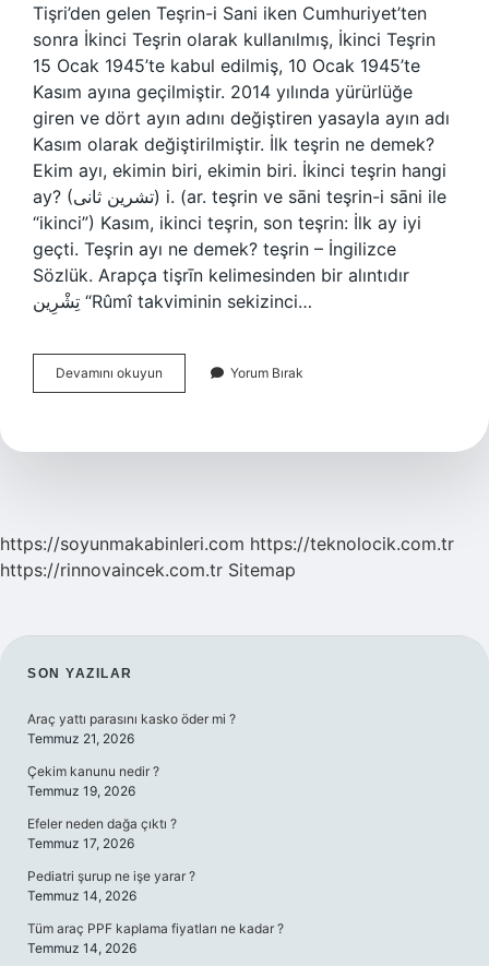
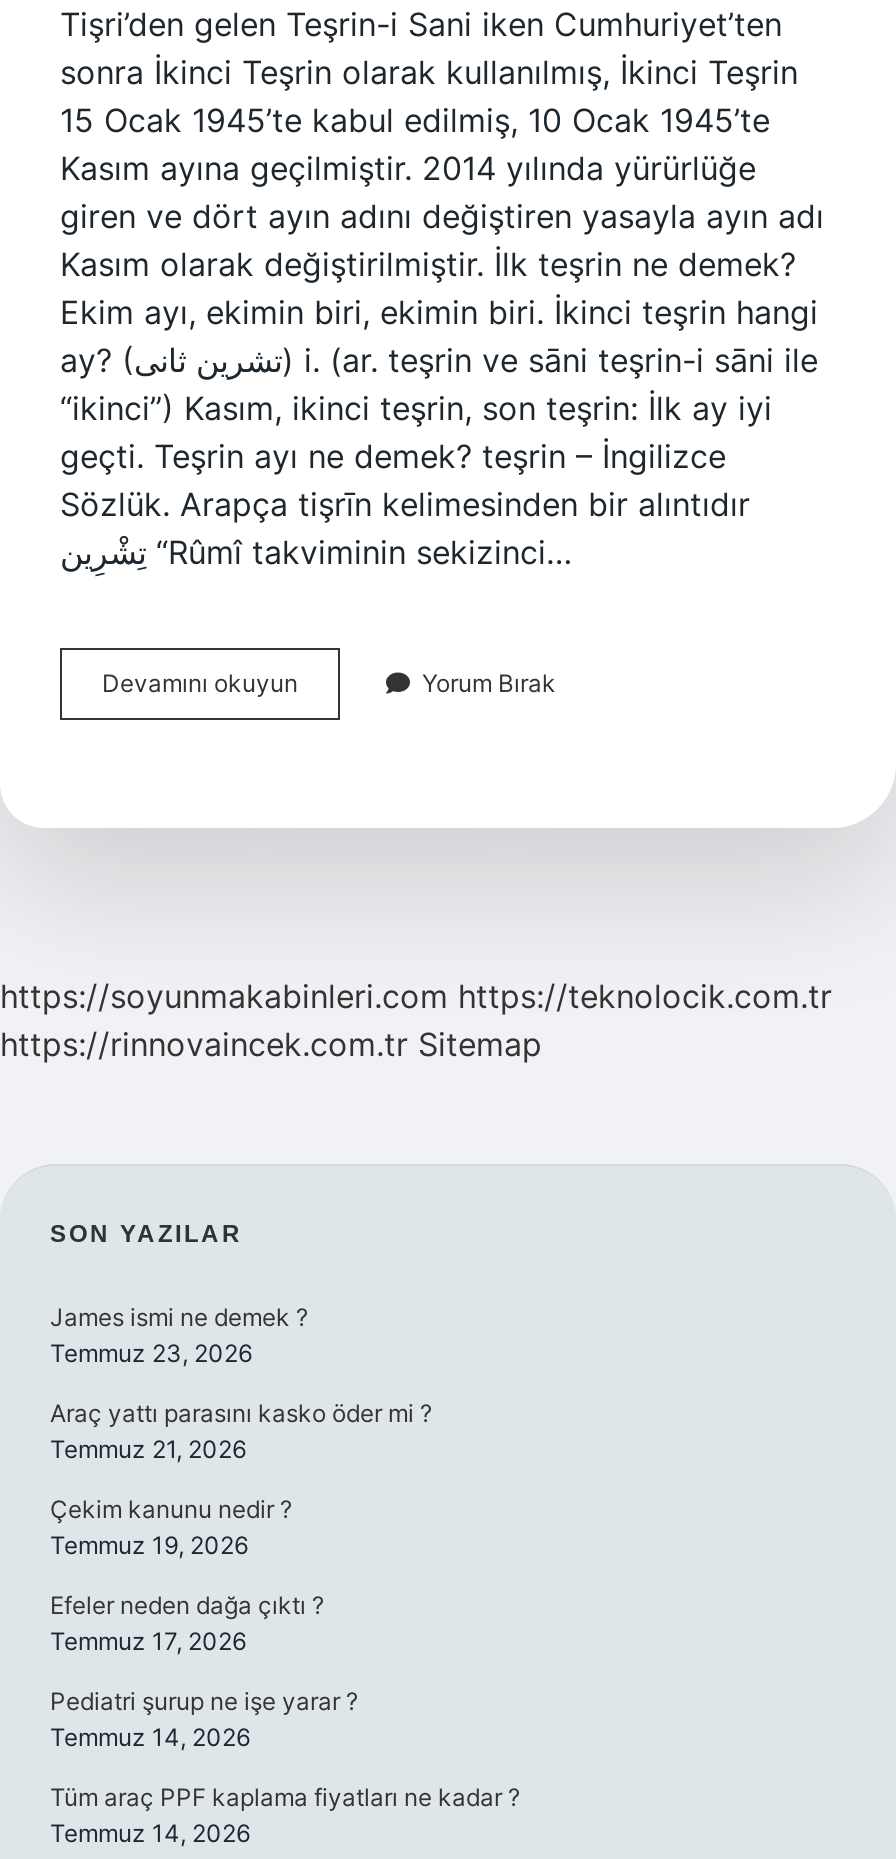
none -> [50,1302,308,1368] James ismi ne demek ? | Temmuz 23, 2026

